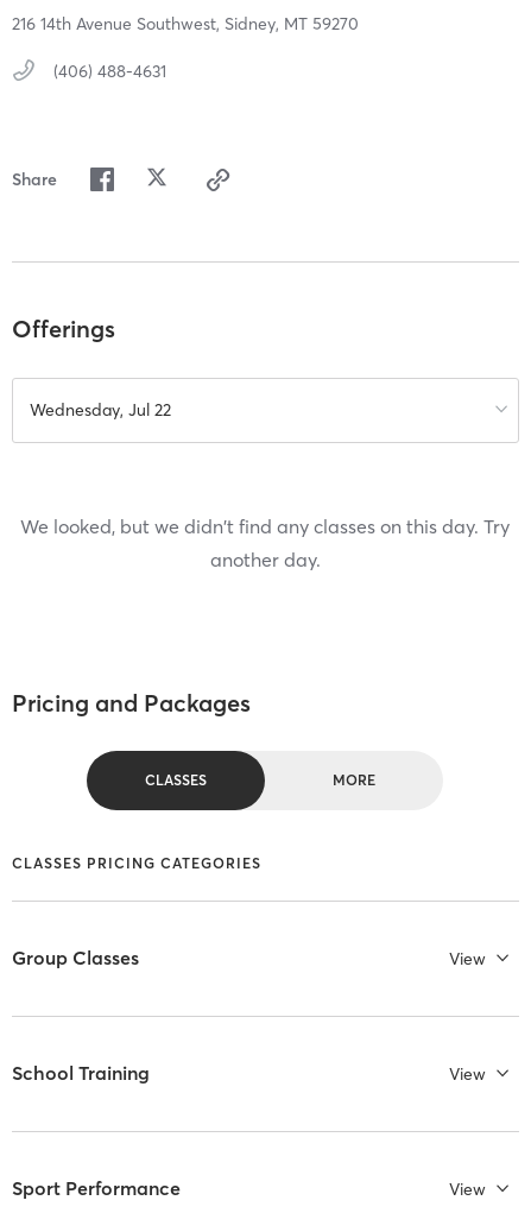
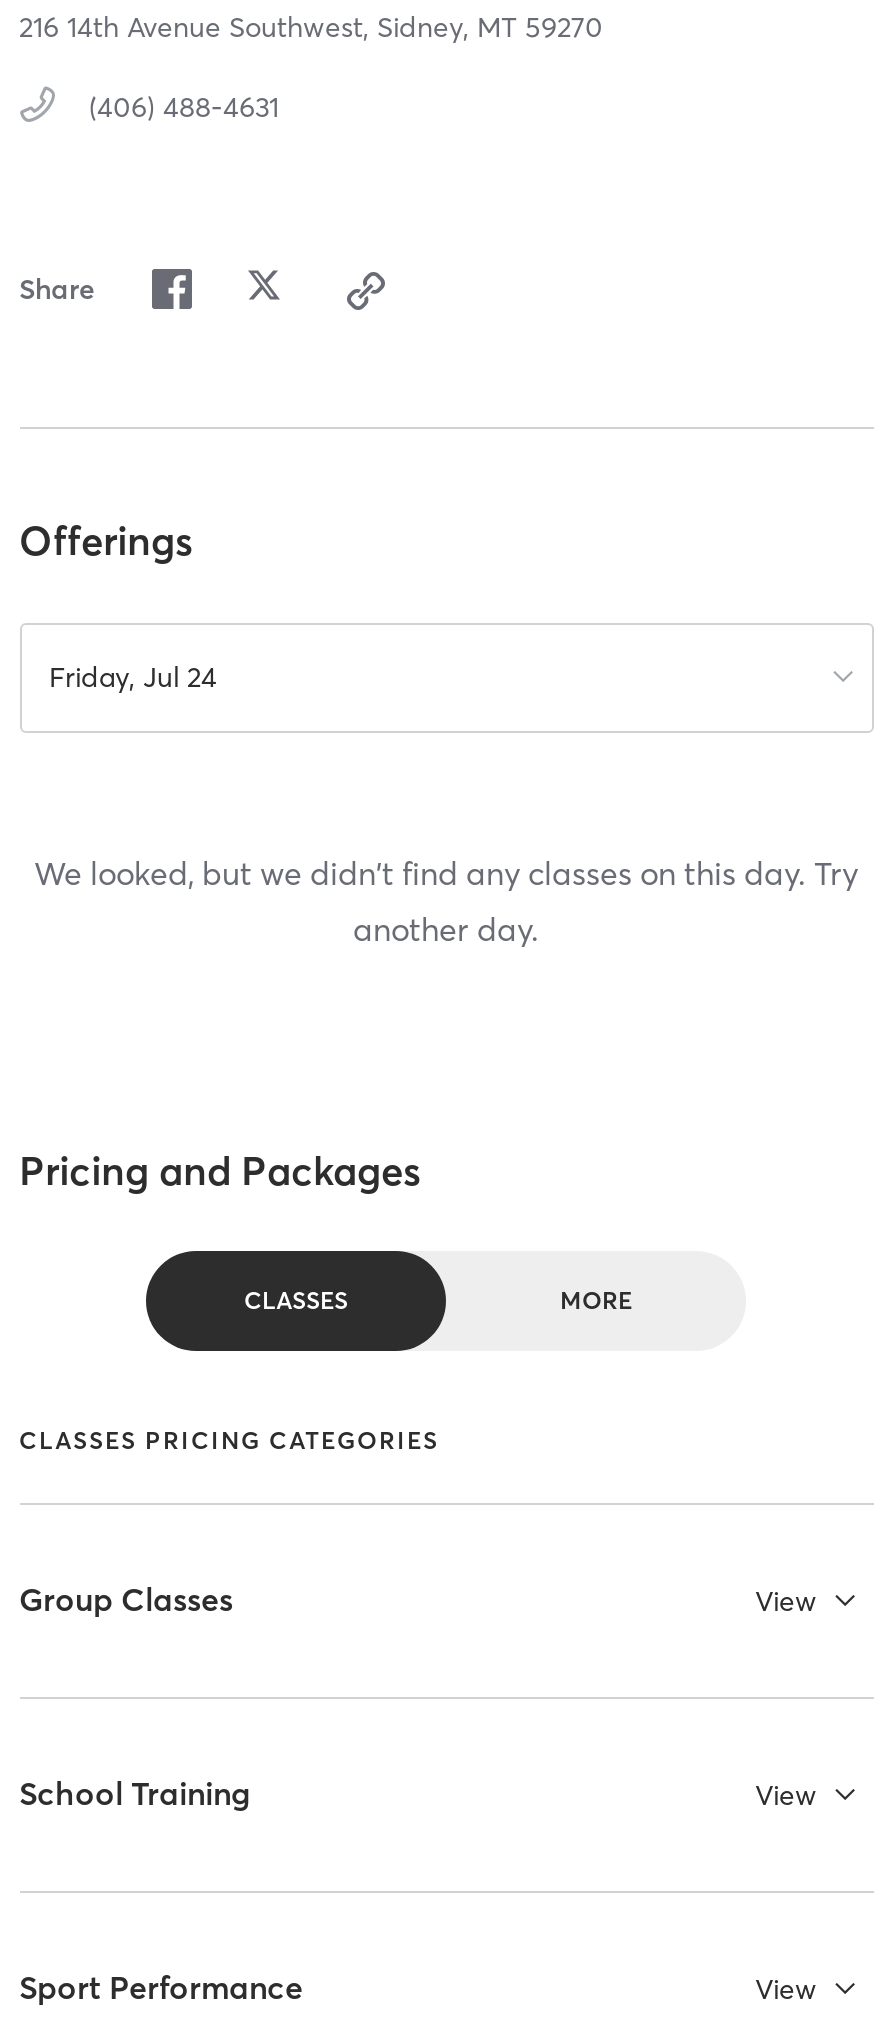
[29,399,170,421] Wednesday, Jul 22 -> [49,659,217,695] Friday, Jul 24

